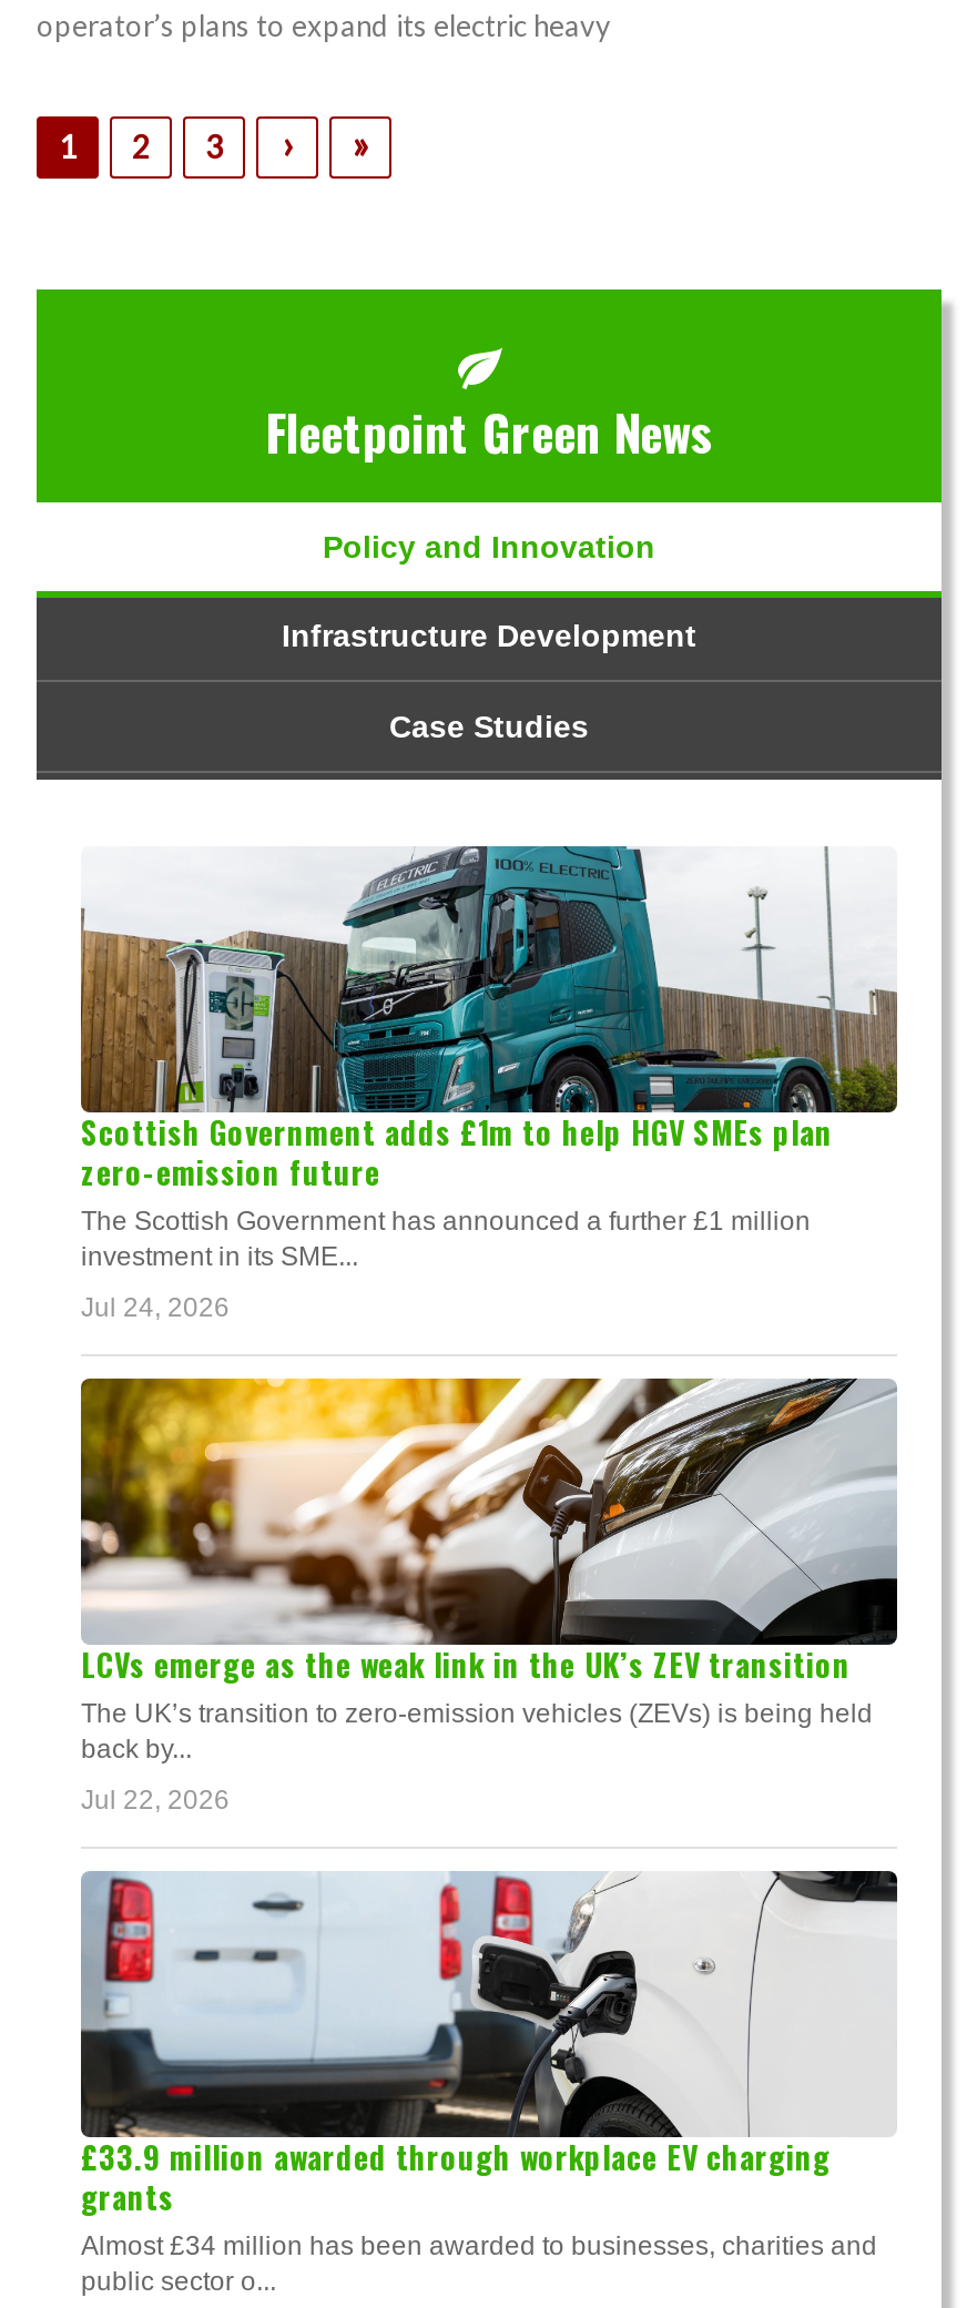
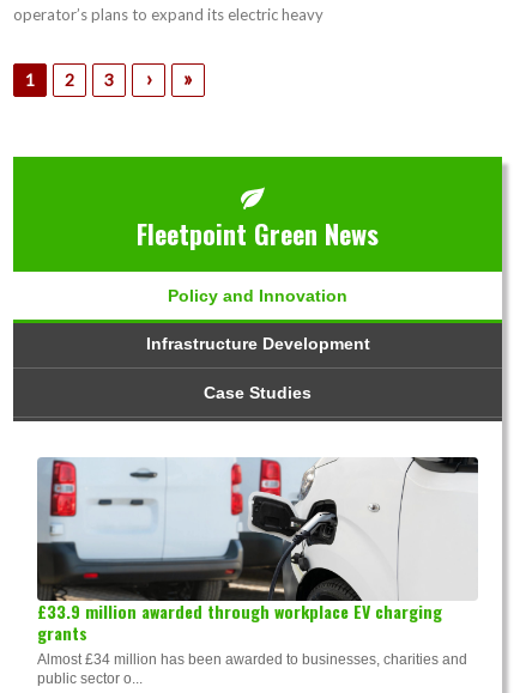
[79,845,899,1323] [image] | Scottish Government adds £1m to help HGV SMEs plan | zero-emission future | The Scottish Government has announced a further £1 million | investment in its SME... | Jul 24, 2026 -> none
[79,1375,899,1816] [image] | LCVs emerge as the weak link in the UK’s ZEV transition | The UK’s transition to zero-emission vehicles (ZEVs) is being held | back by... | Jul 22, 2026 -> none

